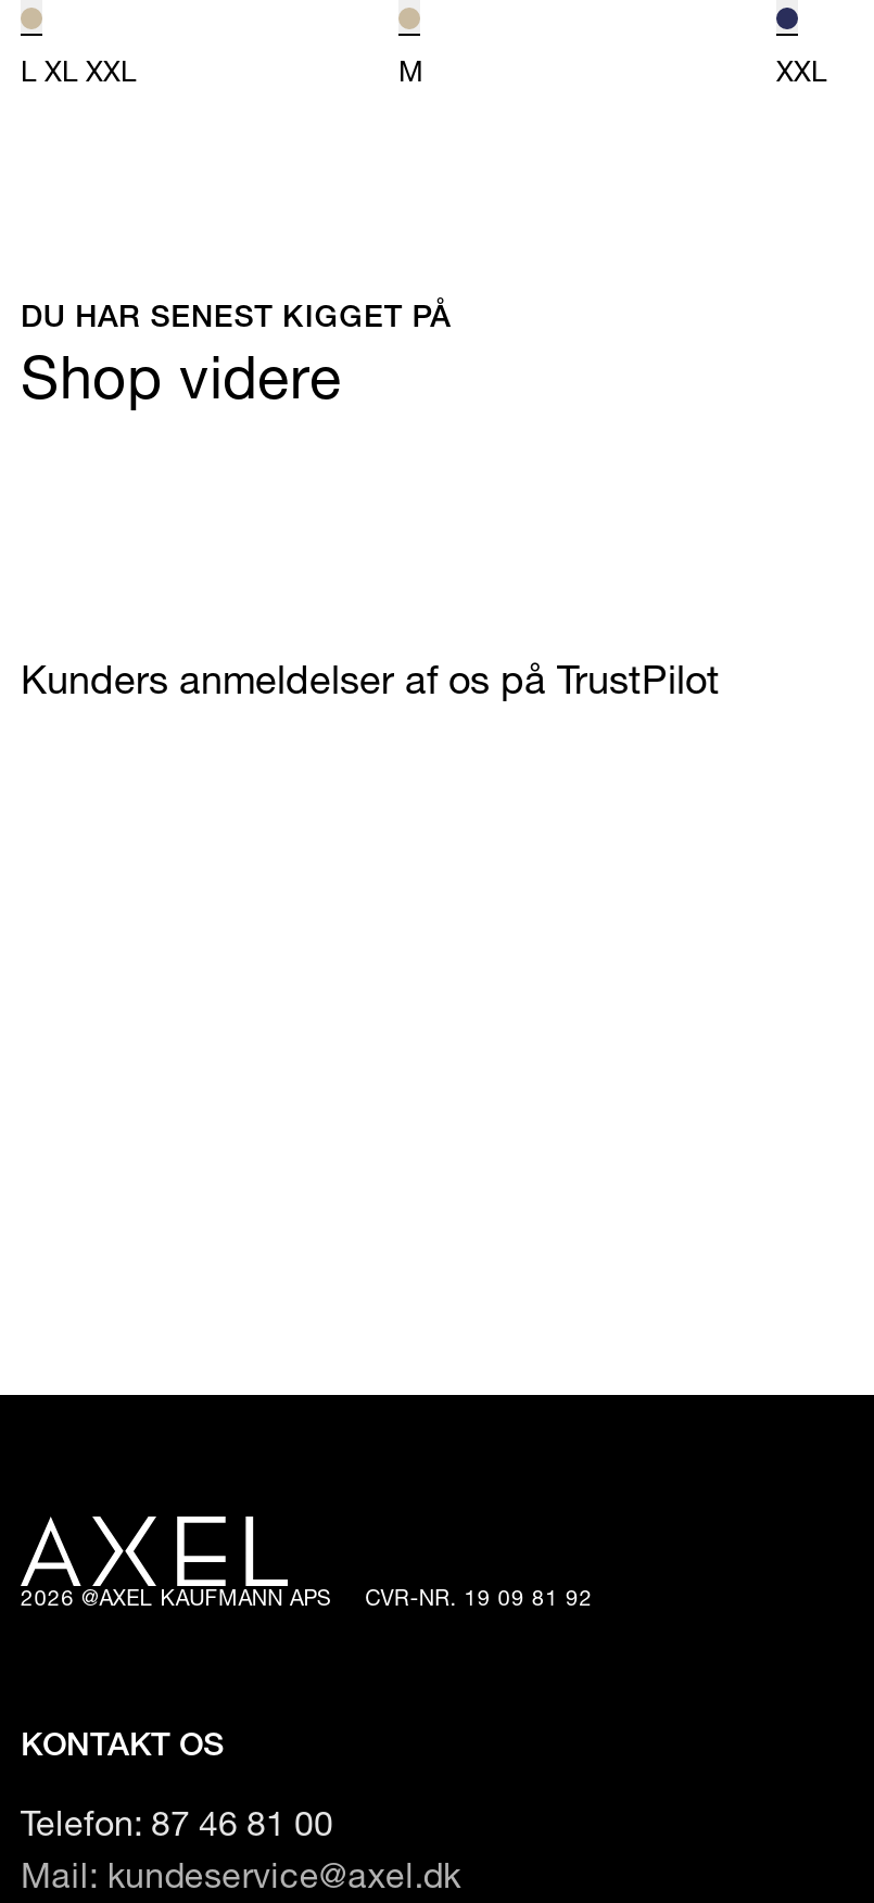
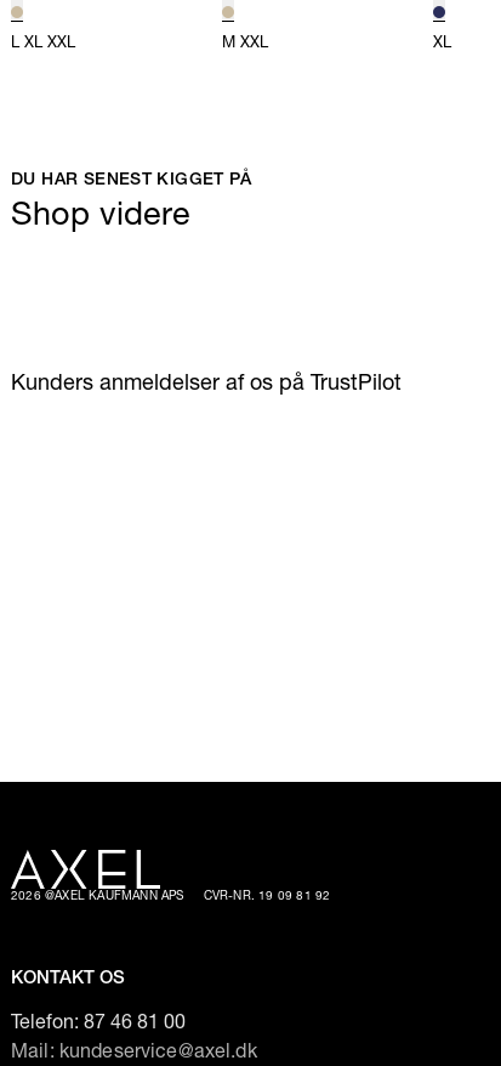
[398,53,422,87] M -> [222,31,268,51] M XXL
[776,53,826,87] XXL -> [433,31,451,51] XL

